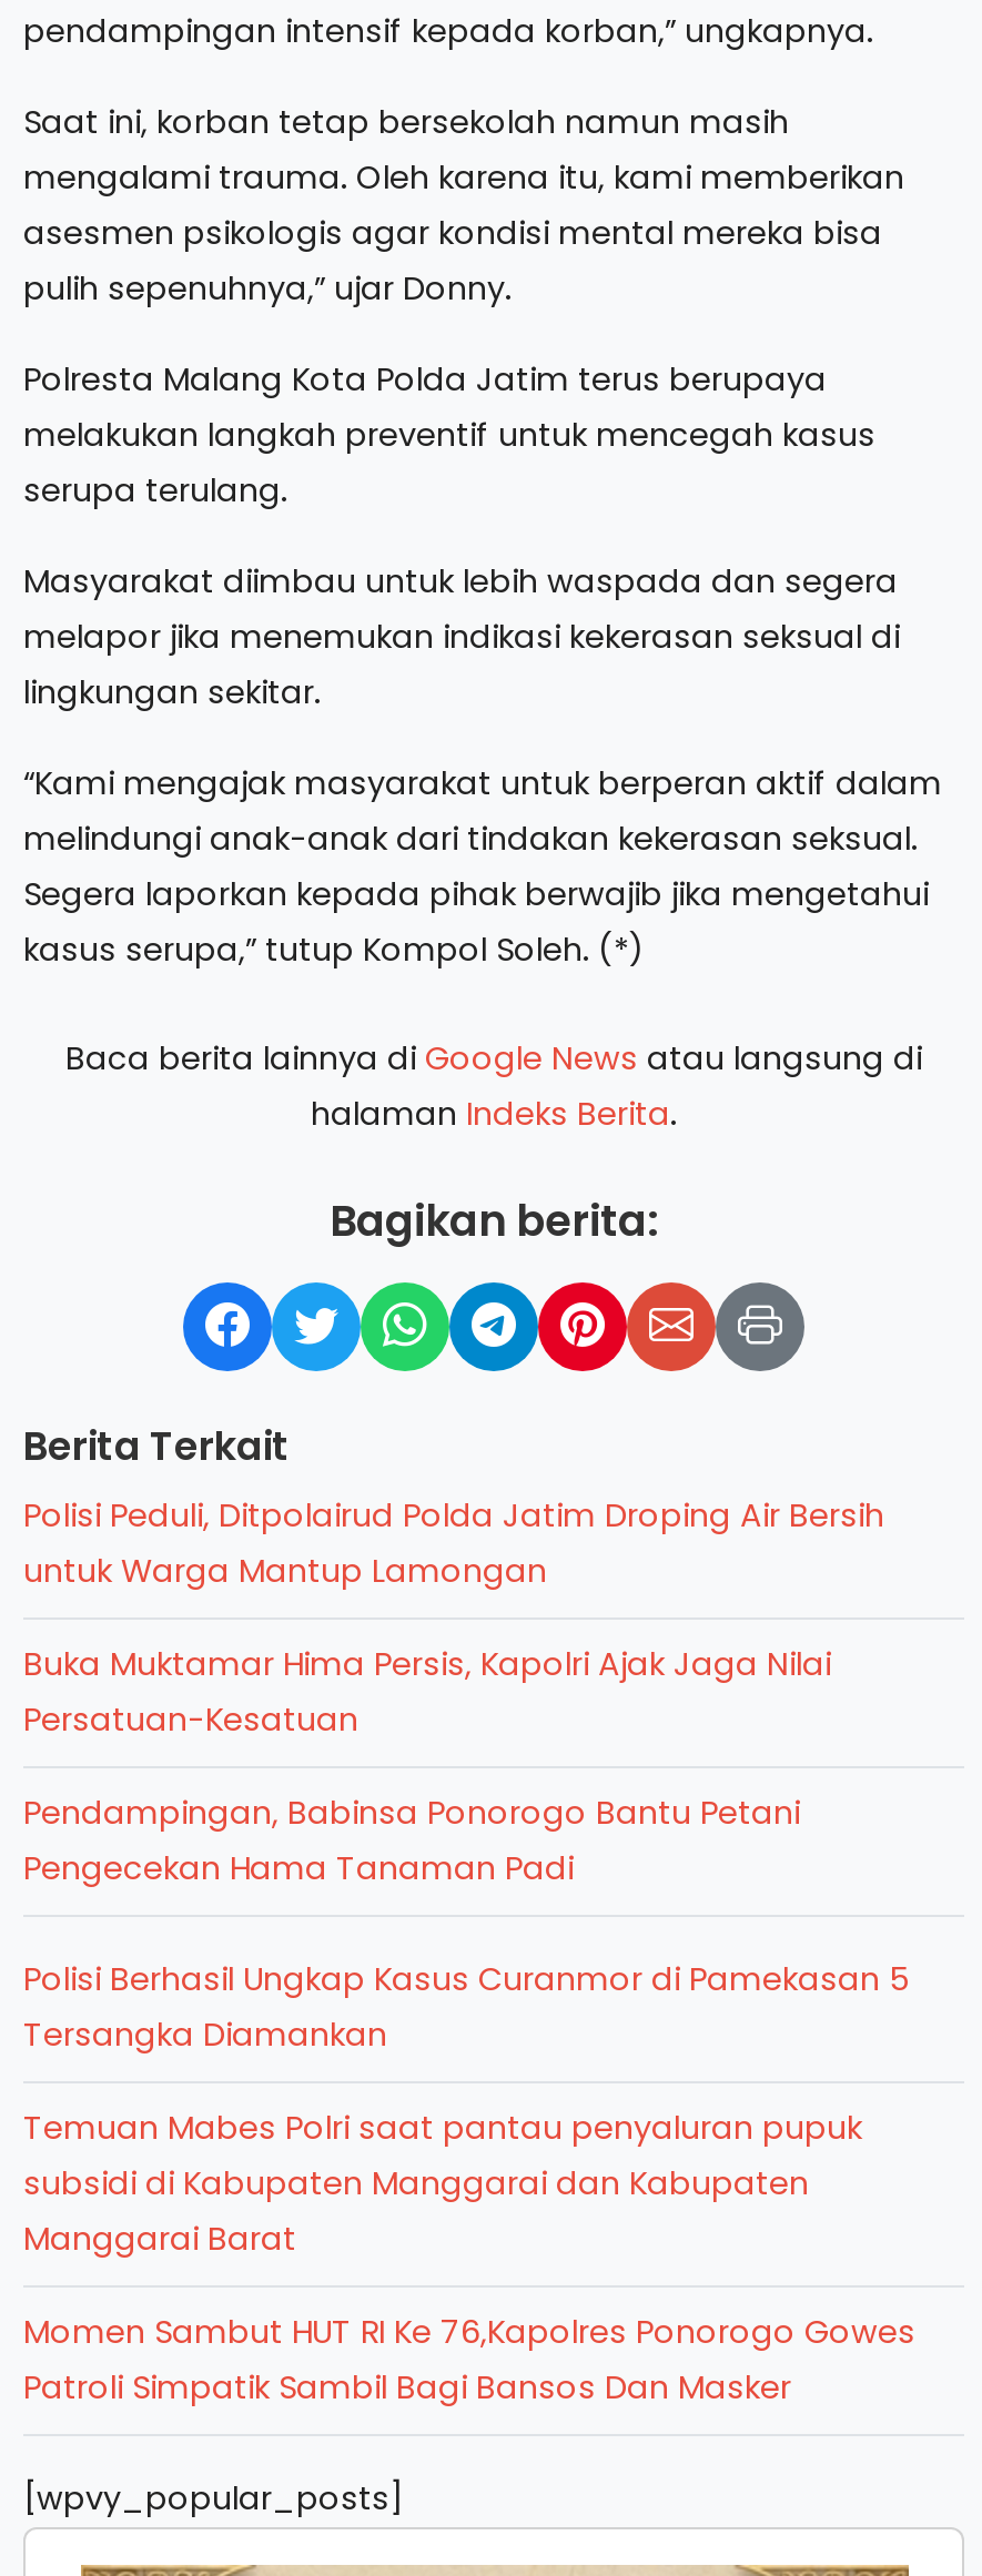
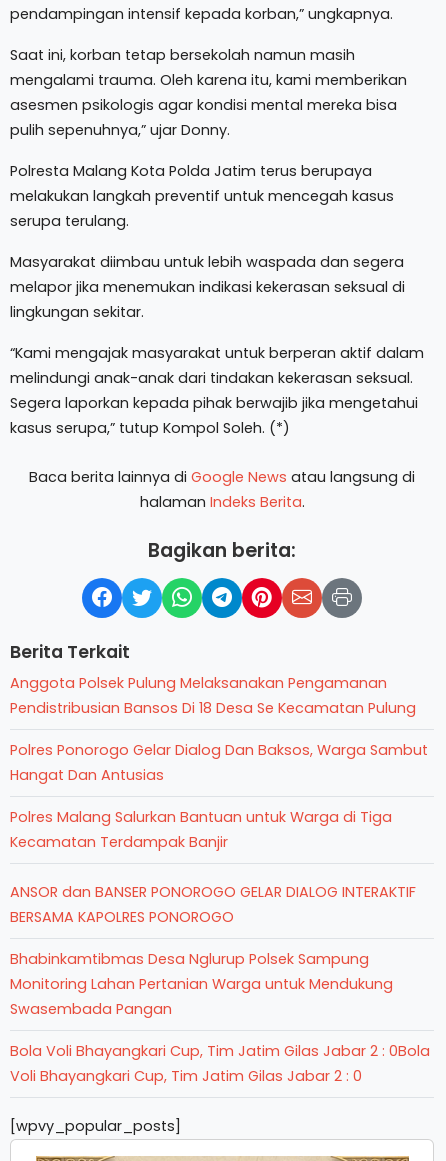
[23,1493,884,1593] Polisi Peduli, Ditpolairud Polda Jatim Droping Air Bersih | untuk Warga Mantup Lamongan -> [10,673,416,718] Anggota Polsek Pulung Melaksanakan Pengamanan | Pendistribusian Bansos Di 18 Desa Se Kecamatan Pulung
[23,1641,831,1741] Buka Muktamar Hima Persis, Kapolri Ajak Jaga Nilai | Persatuan-Kesatuan -> [10,740,428,785] Polres Ponorogo Gelar Dialog Dan Baksos, Warga Sambut | Hangat Dan Antusias
[23,1790,800,1890] Pendampingan, Babinsa Ponorogo Bantu Petani | Pengecekan Hama Tanaman Padi -> [10,807,392,852] Polres Malang Salurkan Bantuan untuk Warga di Tiga | Kecamatan Terdampak Banjir
[23,1957,911,2056] Polisi Berhasil Ungkap Kasus Curanmor di Pamekasan 5 | Tersangka Diamankan -> [10,882,416,927] ANSOR dan BANSER PONOROGO GELAR DIALOG INTERAKTIF | BERSAMA KAPOLRES PONOROGO
[23,2105,862,2260] Temuan Mabes Polri saat pantau penyaluran pupuk | subsidi di Kabupaten Manggarai dan Kabupaten | Manggarai Barat -> [10,949,393,1019] Bhabinkamtibmas Desa Nglurup Polsek Sampung | Monitoring Lahan Pertanian Warga untuk Mendukung | Swasembada Pangan
[23,2309,915,2409] Momen Sambut HUT RI Ke 76,Kapolres Ponorogo Gowes | Patroli Simpatik Sambil Bagi Bansos Dan Masker -> [10,1041,430,1086] Bola Voli Bhayangkari Cup, Tim Jatim Gilas Jabar 2 : 0Bola | Voli Bhayangkari Cup, Tim Jatim Gilas Jabar 2 : 0

